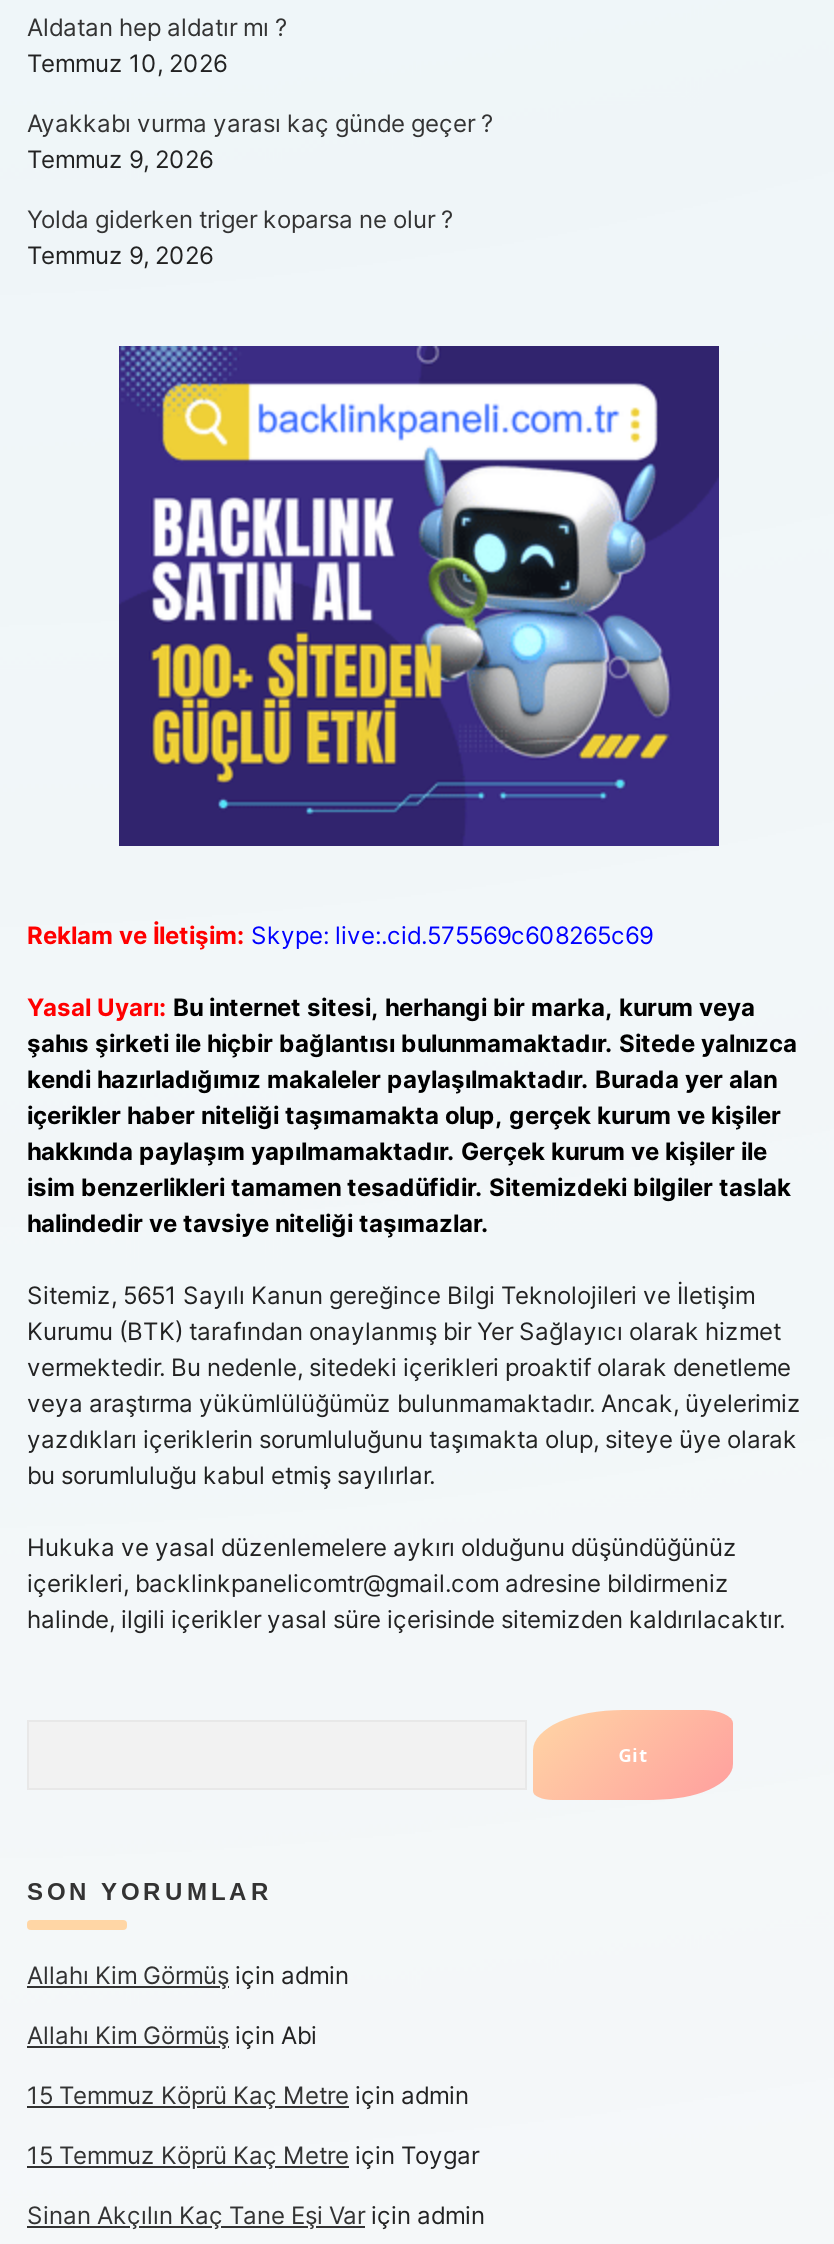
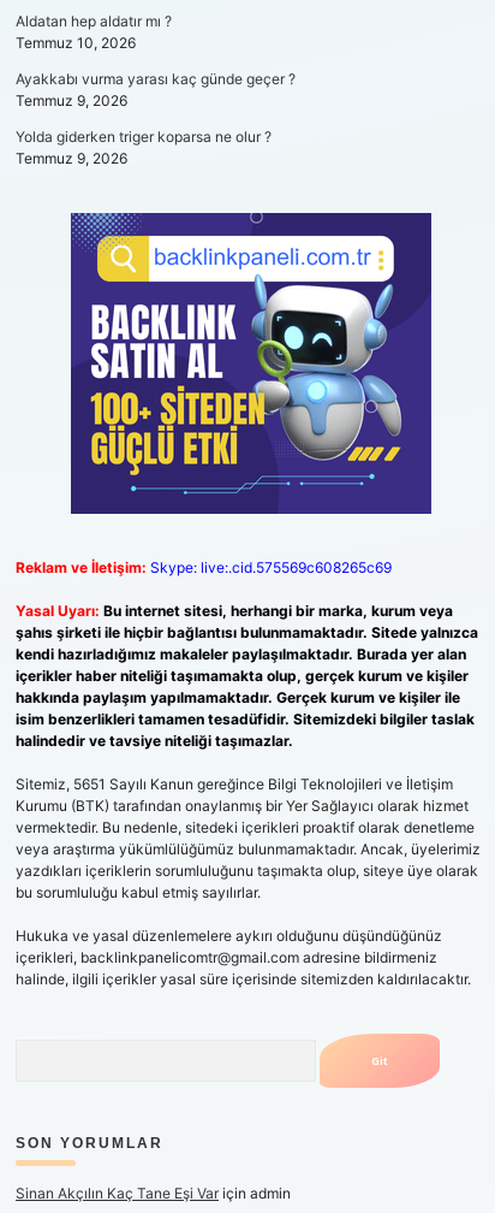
[27,1960,479,2170] Allahı Kim Görmüş için admin | Allahı Kim Görmüş için Abi | 15 Temmuz Köprü Kaç Metre için admin | 15 Temmuz Köprü Kaç Metre için Toygar -> none

